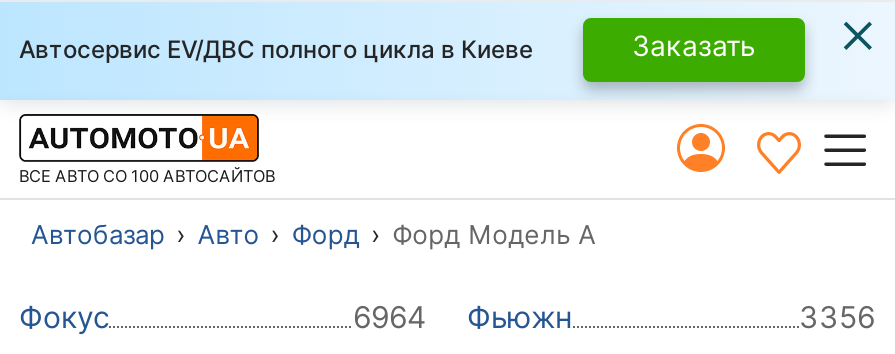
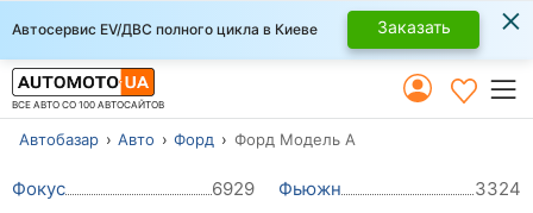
[353,297,573,335] 6964 Фьюжн -> [212,177,341,199] 6929 Фьюжн
[799,297,875,335] 3356 -> [475,177,521,199] 3324

